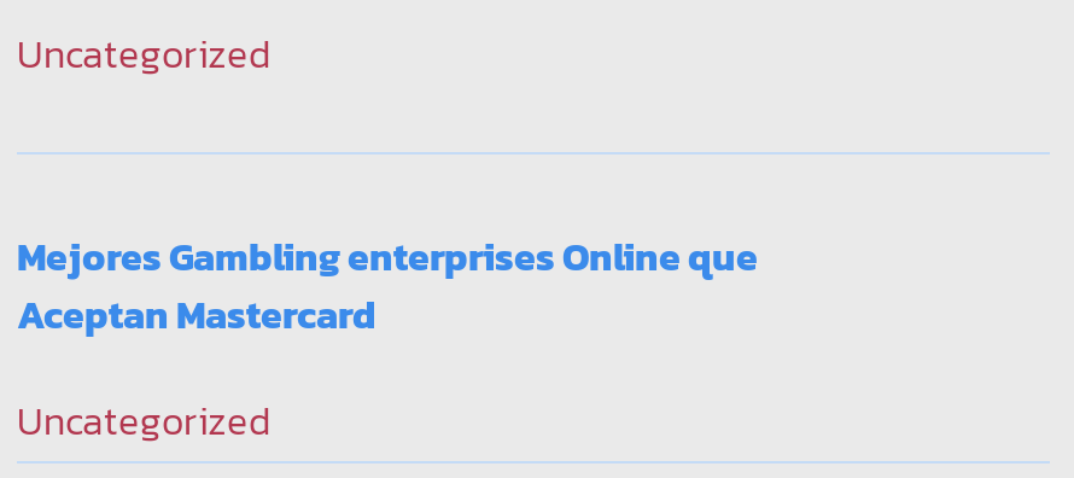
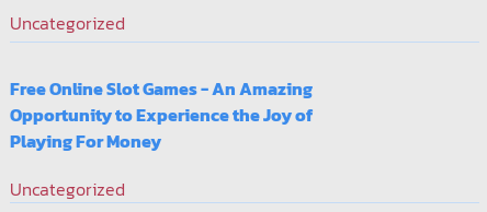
[17,227,758,343] Mejores Gambling enterprises Online que | Aceptan Mastercard -> [10,75,313,154] Free Online Slot Games - An Amazing | Opportunity to Experience the Joy of | Playing For Money

